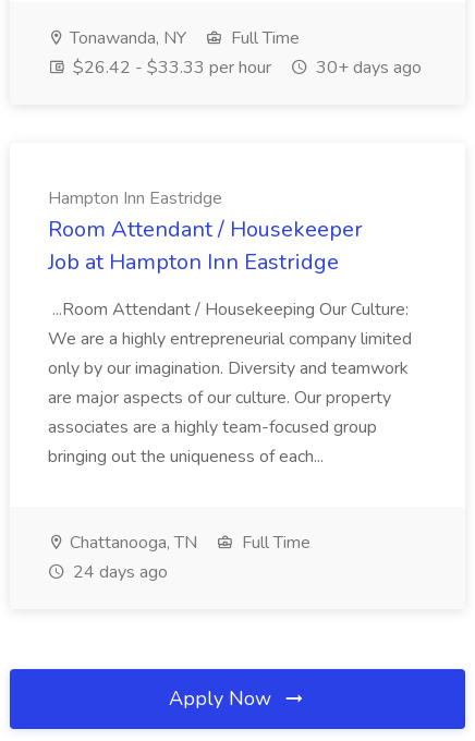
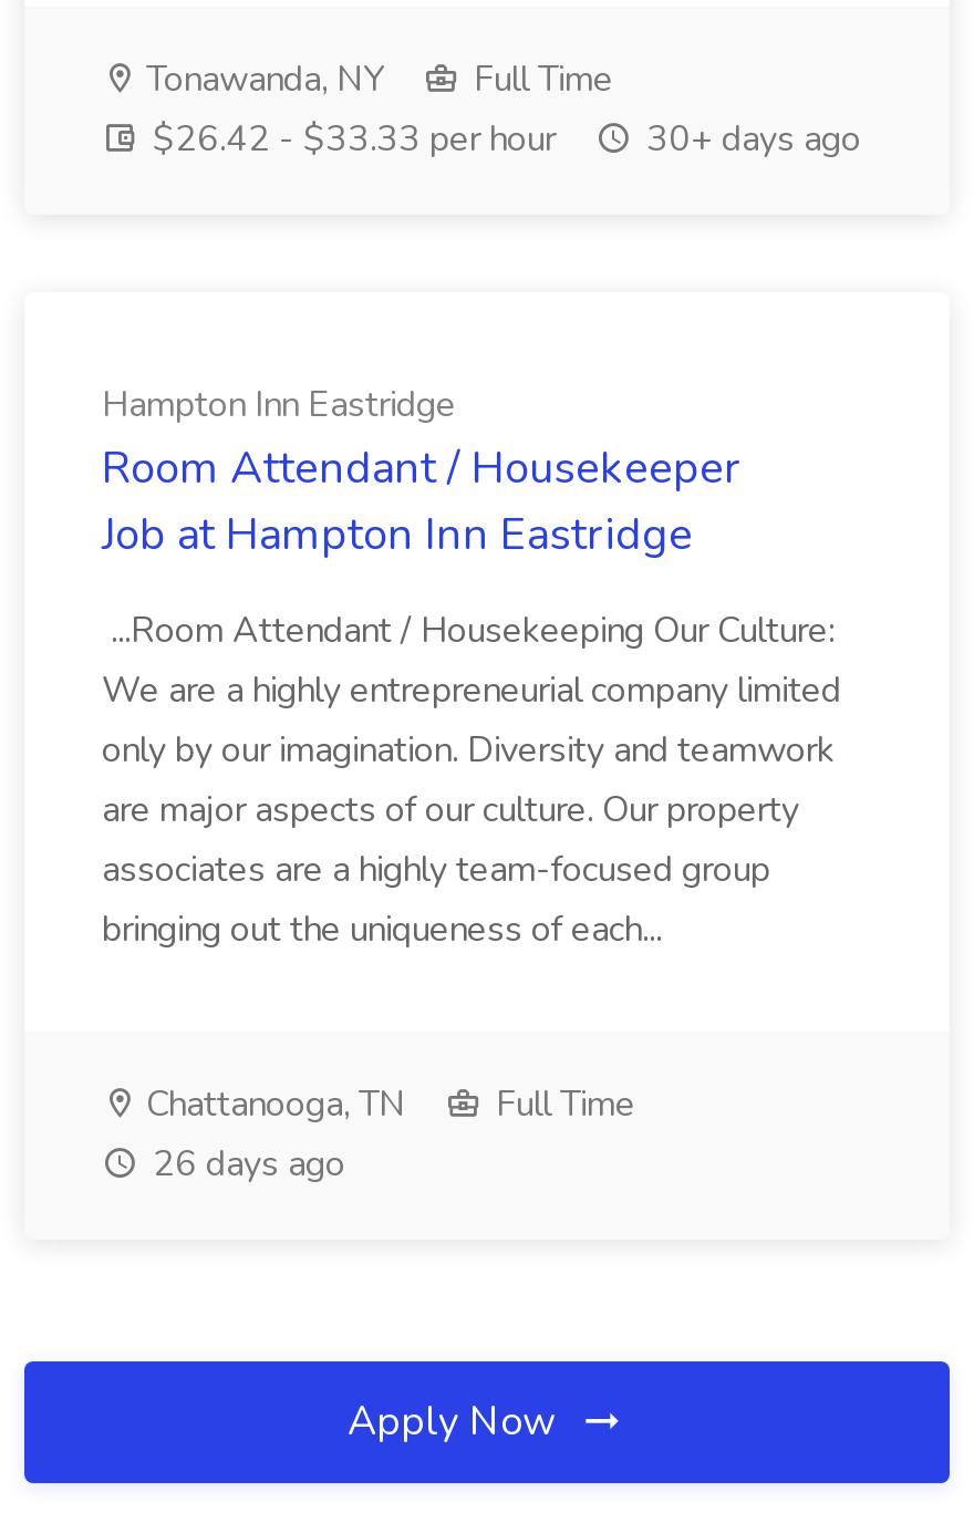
[69,560,168,584] 24 days ago -> [144,1140,345,1189] 26 days ago

